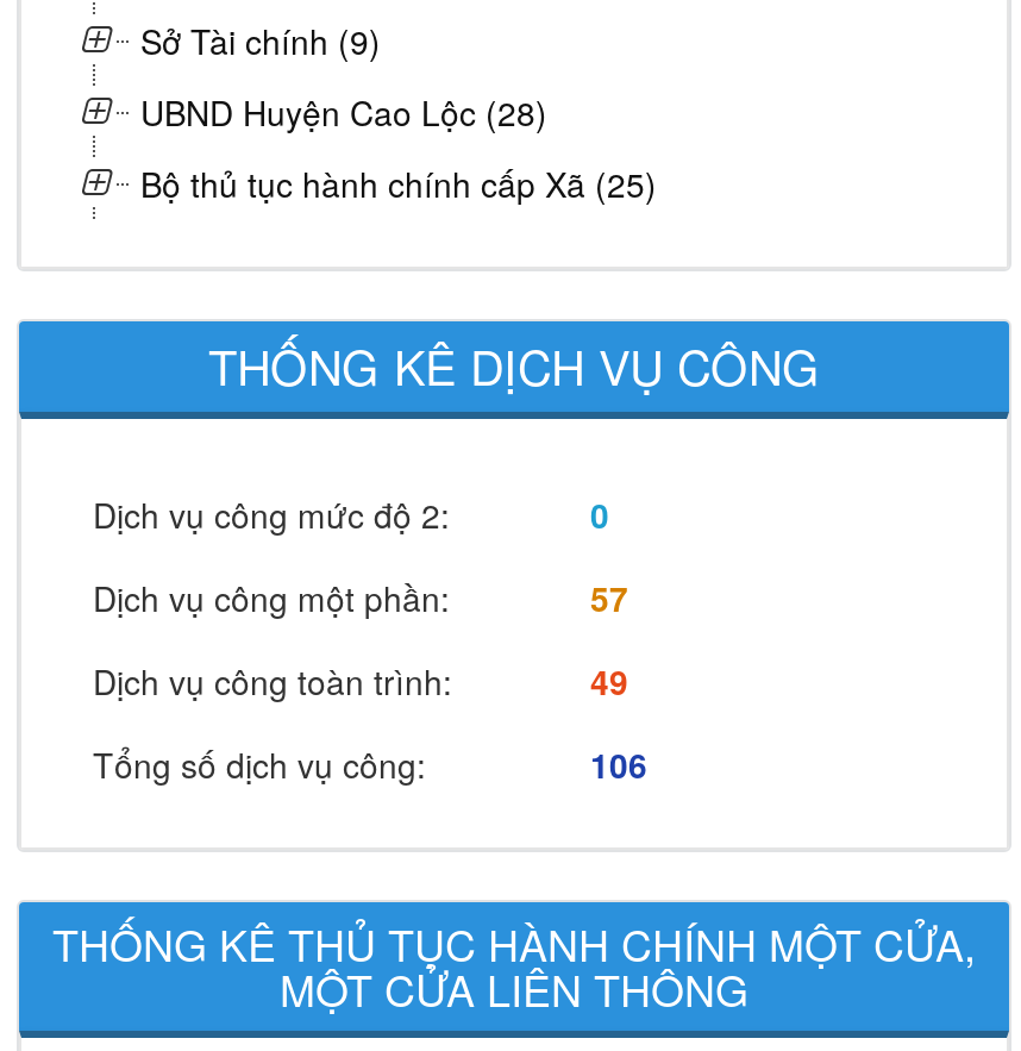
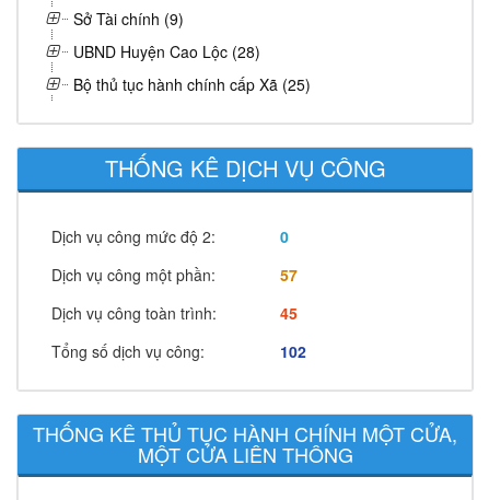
[590,657,628,705] 49 -> [280,302,298,324] 45
[590,740,647,788] 106 -> [280,340,306,362] 102

